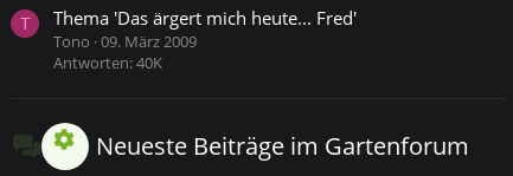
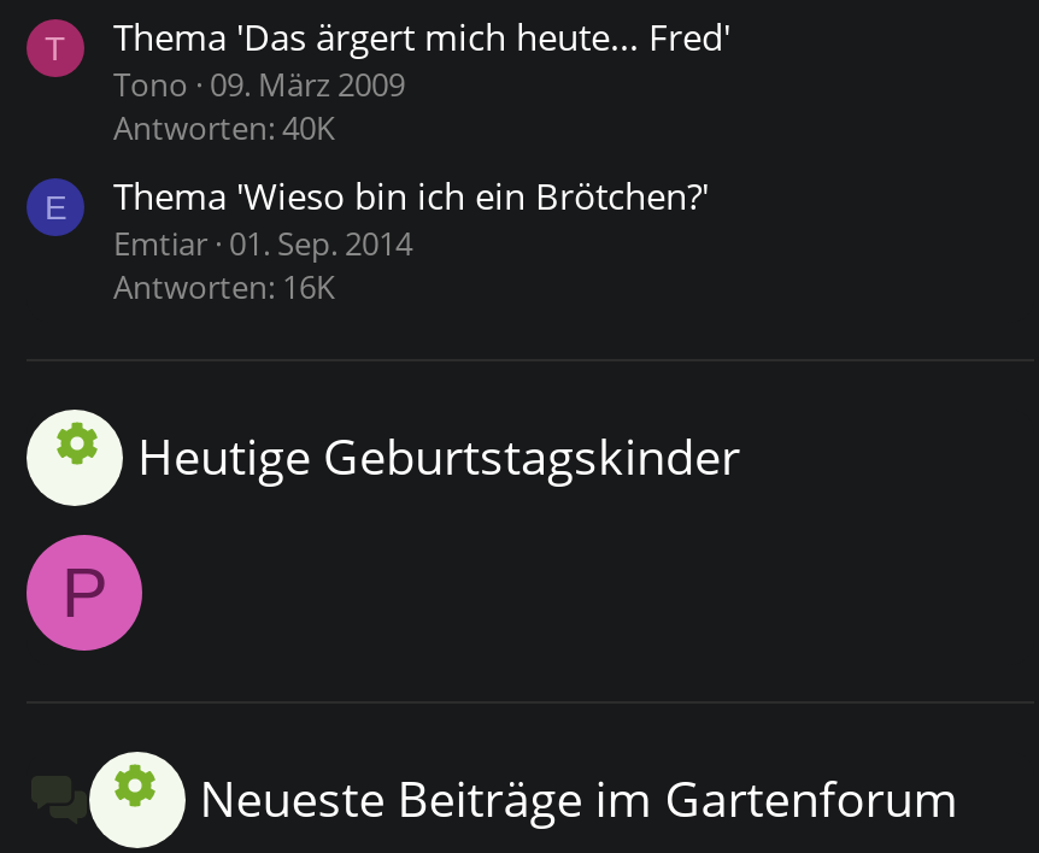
none -> [24,172,740,631] [image] | E | Thema 'Wieso bin ich ein Brötchen?' | Emtiar 01. Sep. 2014 | Antworten: 16K | Heutige Geburtstagskinder | P

